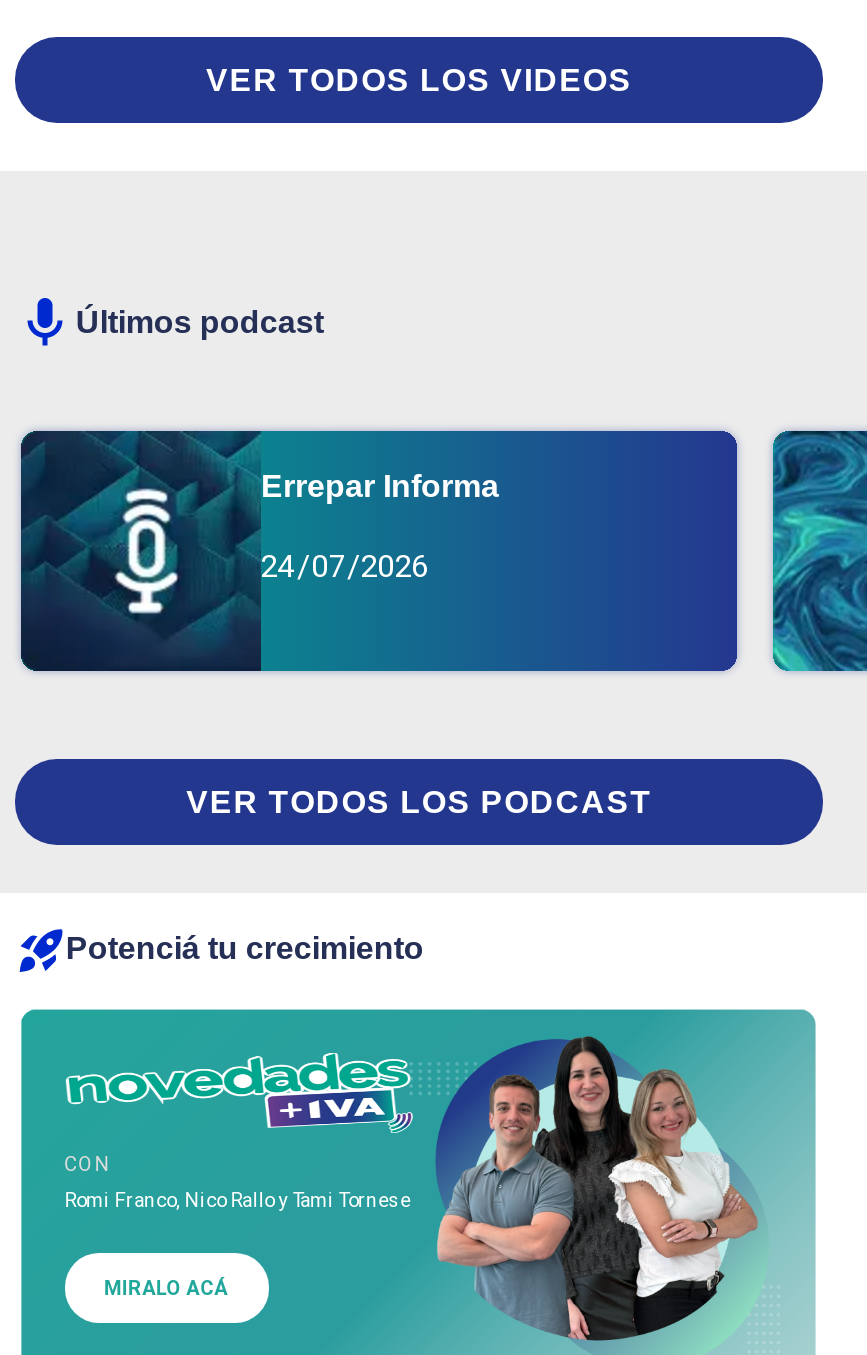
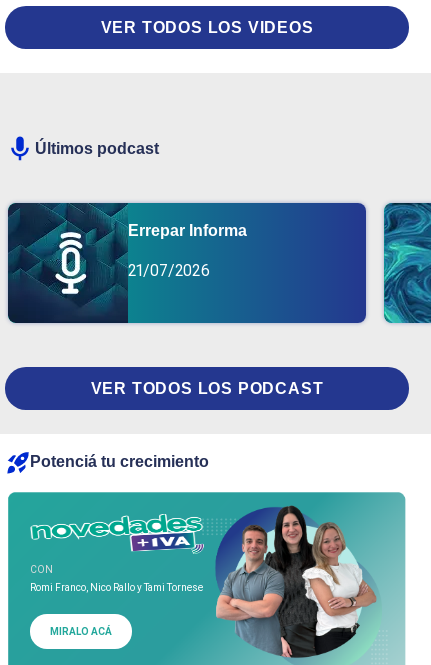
[261,547,431,585] 24/07/2026 -> [128,261,210,280] 21/07/2026

